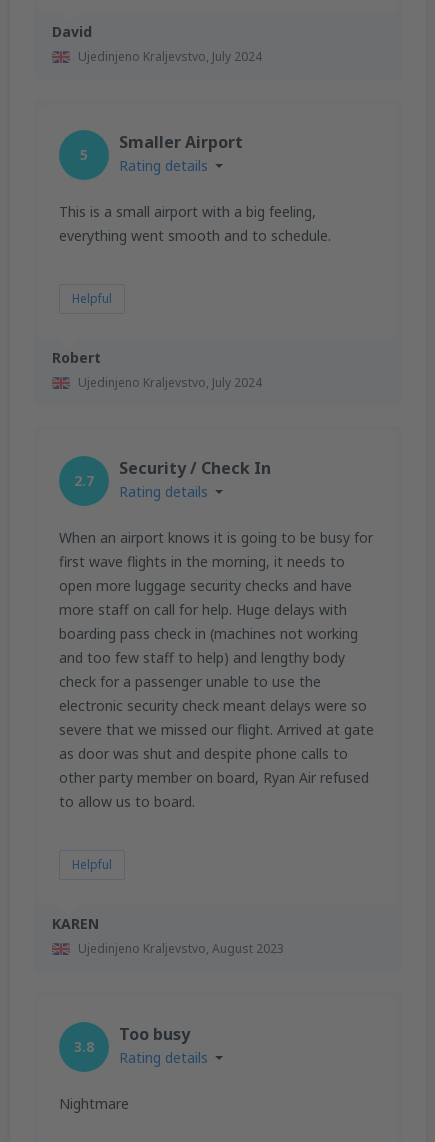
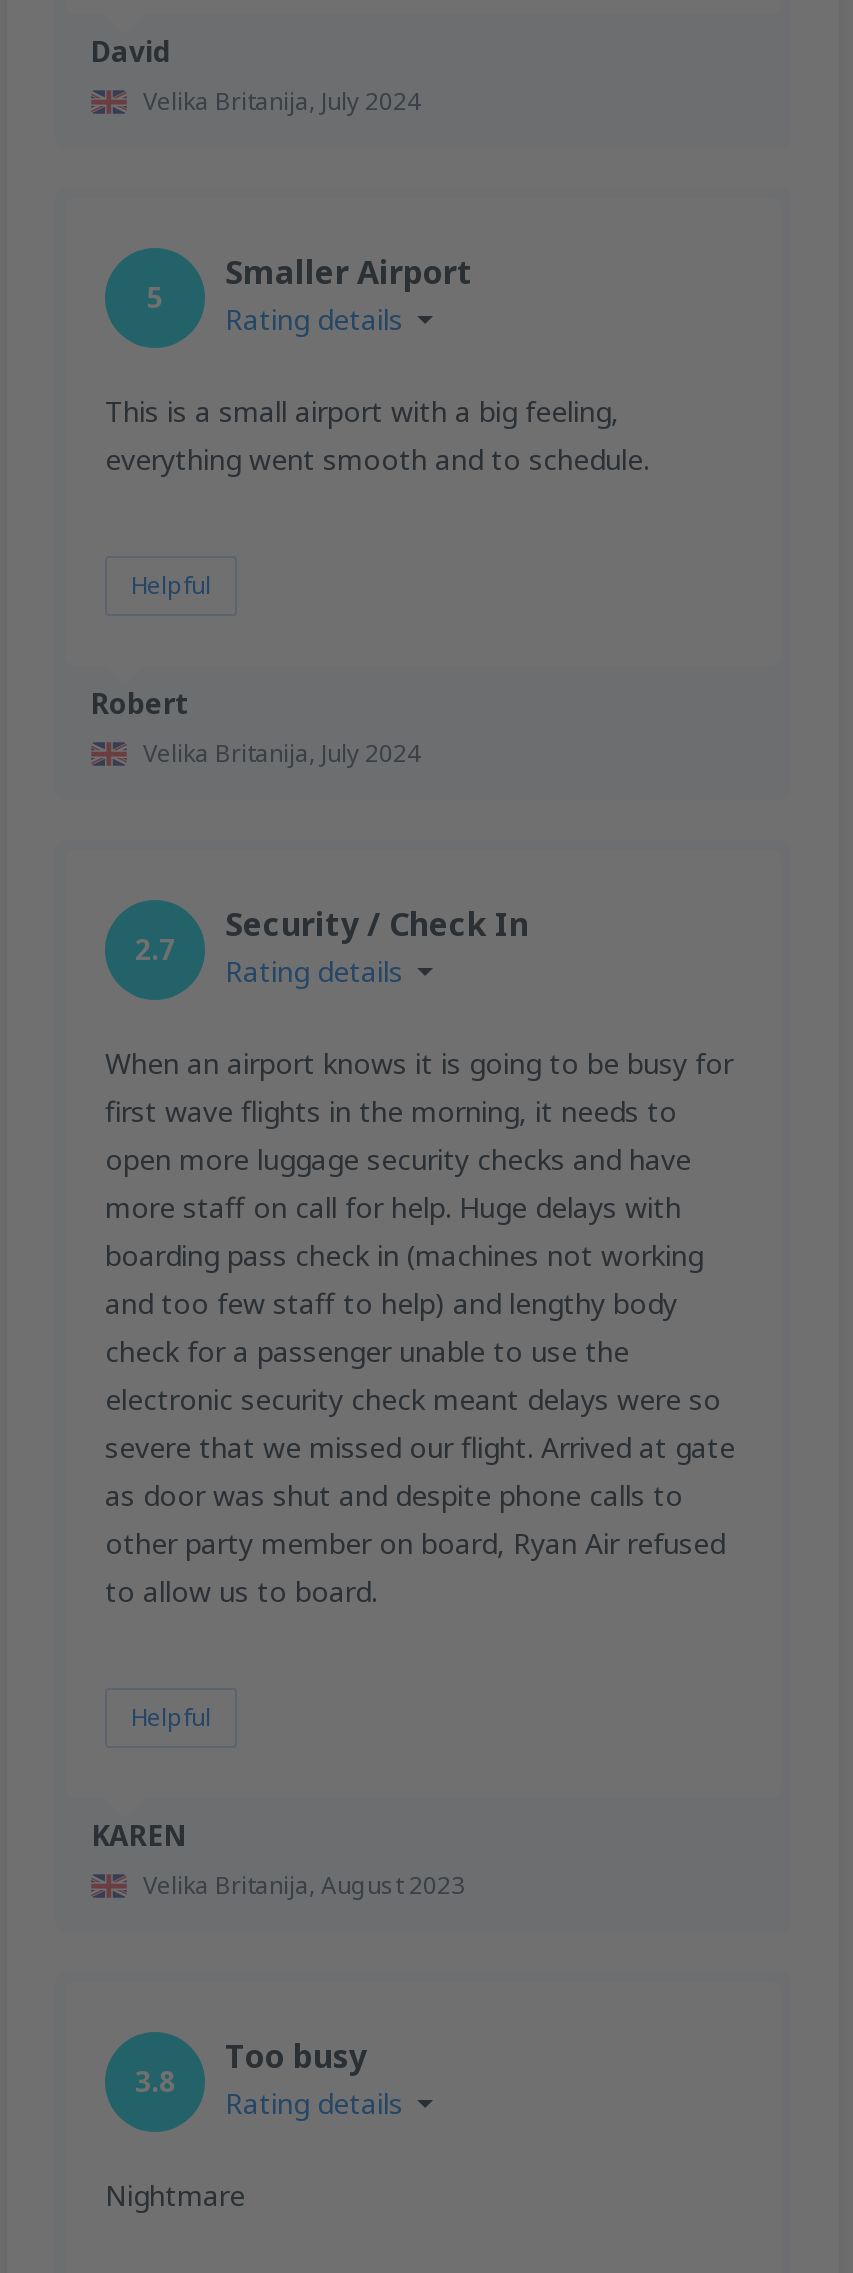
[78,47,262,64] Ujedinjeno Kraljevstvo, July 2024 -> [143,83,421,117] Velika Britanija, July 2024
[78,373,262,390] Ujedinjeno Kraljevstvo, July 2024 -> [143,735,421,769] Velika Britanija, July 2024
[78,939,284,956] Ujedinjeno Kraljevstvo, August 2023 -> [143,1867,465,1901] Velika Britanija, August 2023

